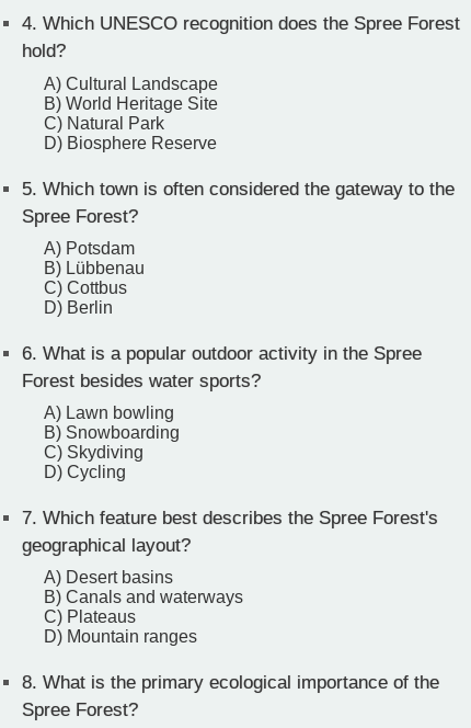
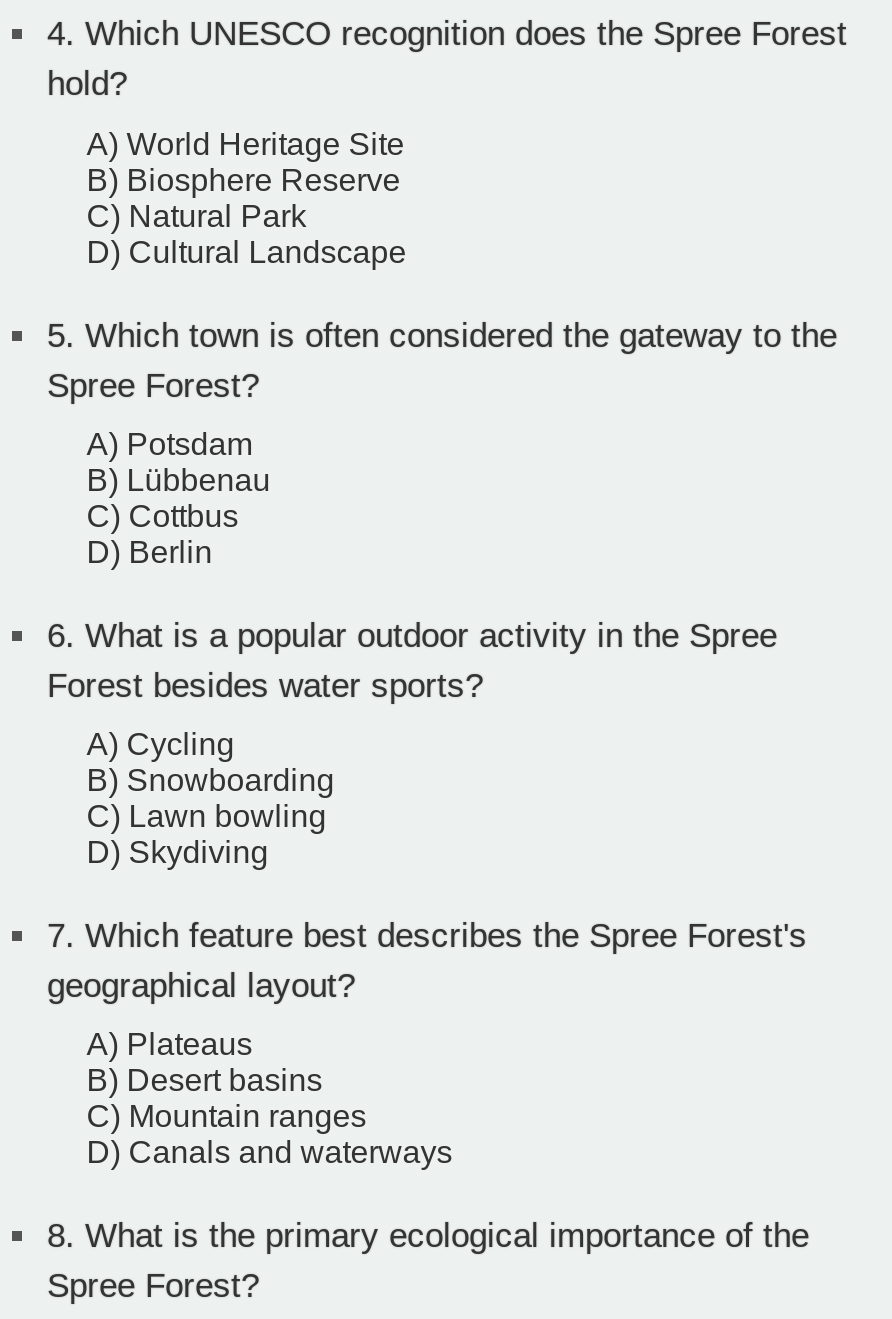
[44,74,218,113] A) Cultural Landscape | B) World Heritage Site -> [87,126,405,196] A) World Heritage Site | B) Biosphere Reserve
[44,133,217,152] D) Biosphere Reserve -> [87,234,407,268] D) Cultural Landscape
[44,404,174,422] A) Lawn bowling -> [87,727,235,761] A) Cycling
[44,443,144,481] C) Skydiving | D) Cycling -> [87,799,327,869] C) Lawn bowling | D) Skydiving
[44,568,243,646] A) Desert basins | B) Canals and waterways | C) Plateaus | D) Mountain ranges -> [87,1028,453,1170] A) Plateaus | B) Desert basins | C) Mountain ranges | D) Canals and waterways

